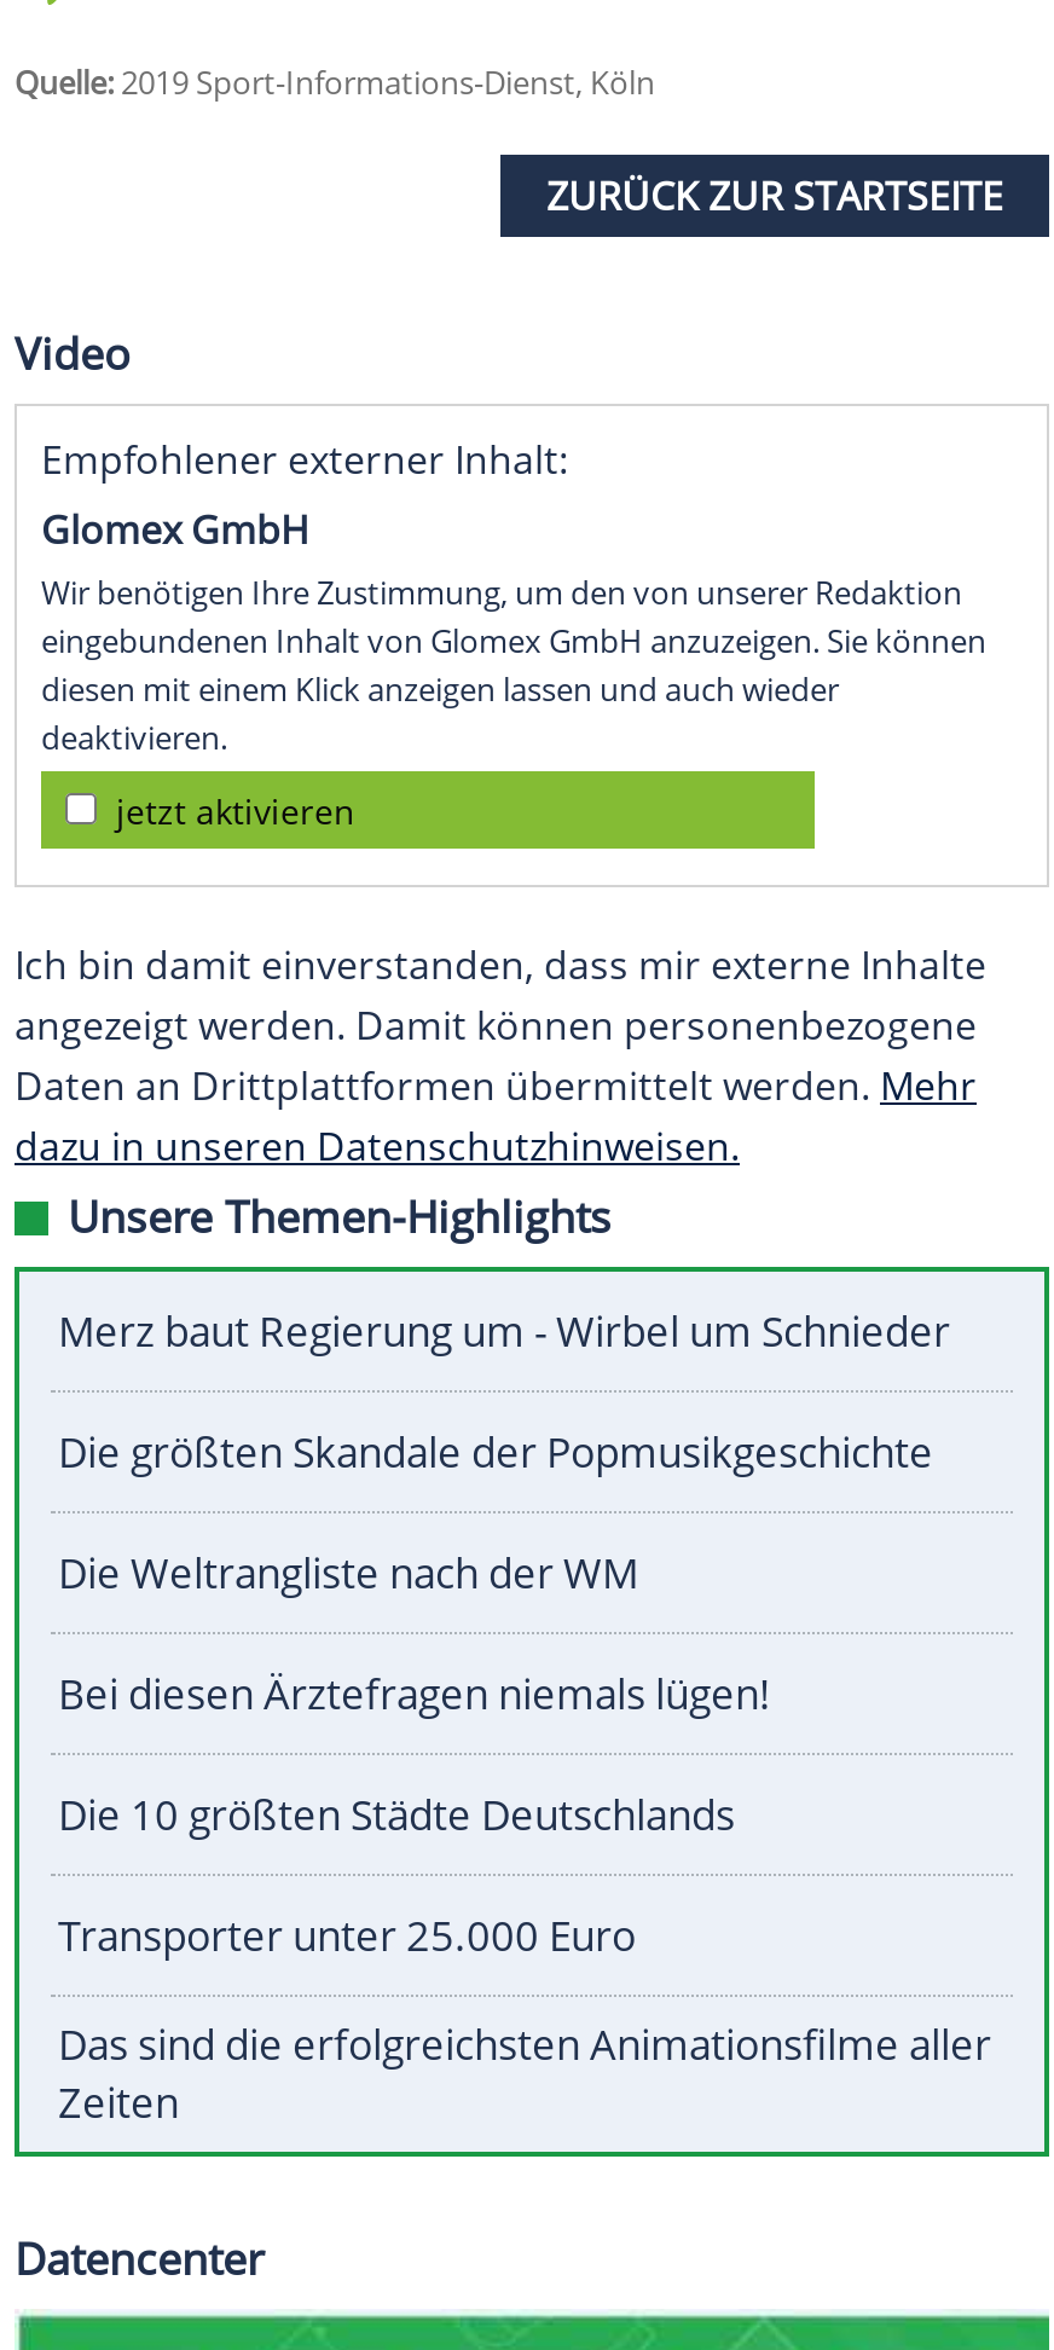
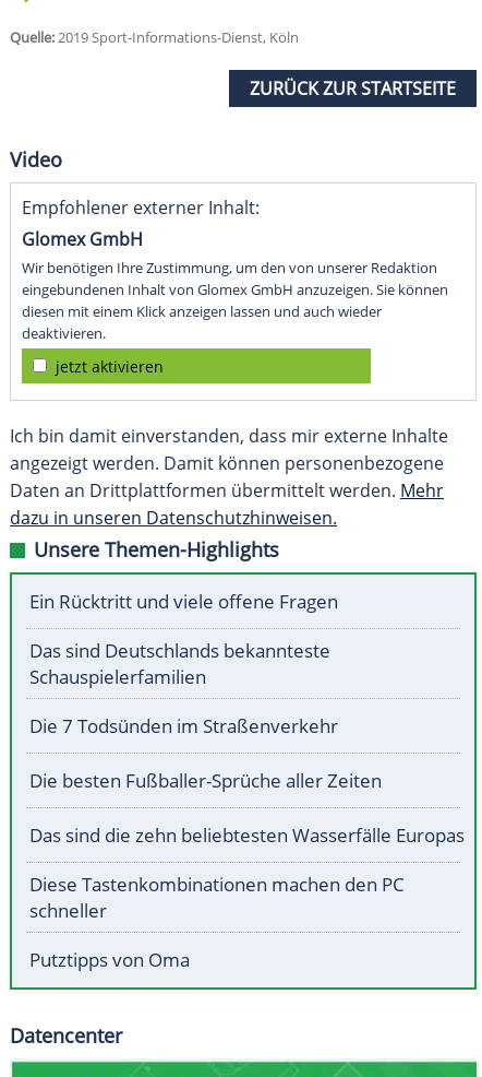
[58,1304,950,1359] Merz baut Regierung um - Wirbel um Schnieder -> [29,589,338,614] Ein Rücktritt und viele offene Fragen
[58,1425,933,1480] Die größten Skandale der Popmusikgeschichte -> [29,638,330,690] Das sind Deutschlands bekannteste | Schauspielerfamilien
[58,1546,638,1601] Die Weltrangliste nach der WM -> [29,714,338,739] Die 7 Todsünden im Straßenverkehr
[58,1667,771,1722] Bei diesen Ärztefragen niemals lügen! -> [29,768,382,793] Die besten Fußballer-Sprüche aller Zeiten
[58,1787,735,1843] Die 10 größten Städte Deutschlands -> [29,823,465,848] Das sind die zehn beliebtesten Wasserfälle Europas
[58,1908,636,1964] Transporter unter 25.000 Euro -> [29,872,405,923] Diese Tastenkombinationen machen den PC | schneller
[58,2017,991,2131] Das sind die erfolgreichsten Animationsfilme aller | Zeiten -> [29,947,190,972] Putztipps von Oma

